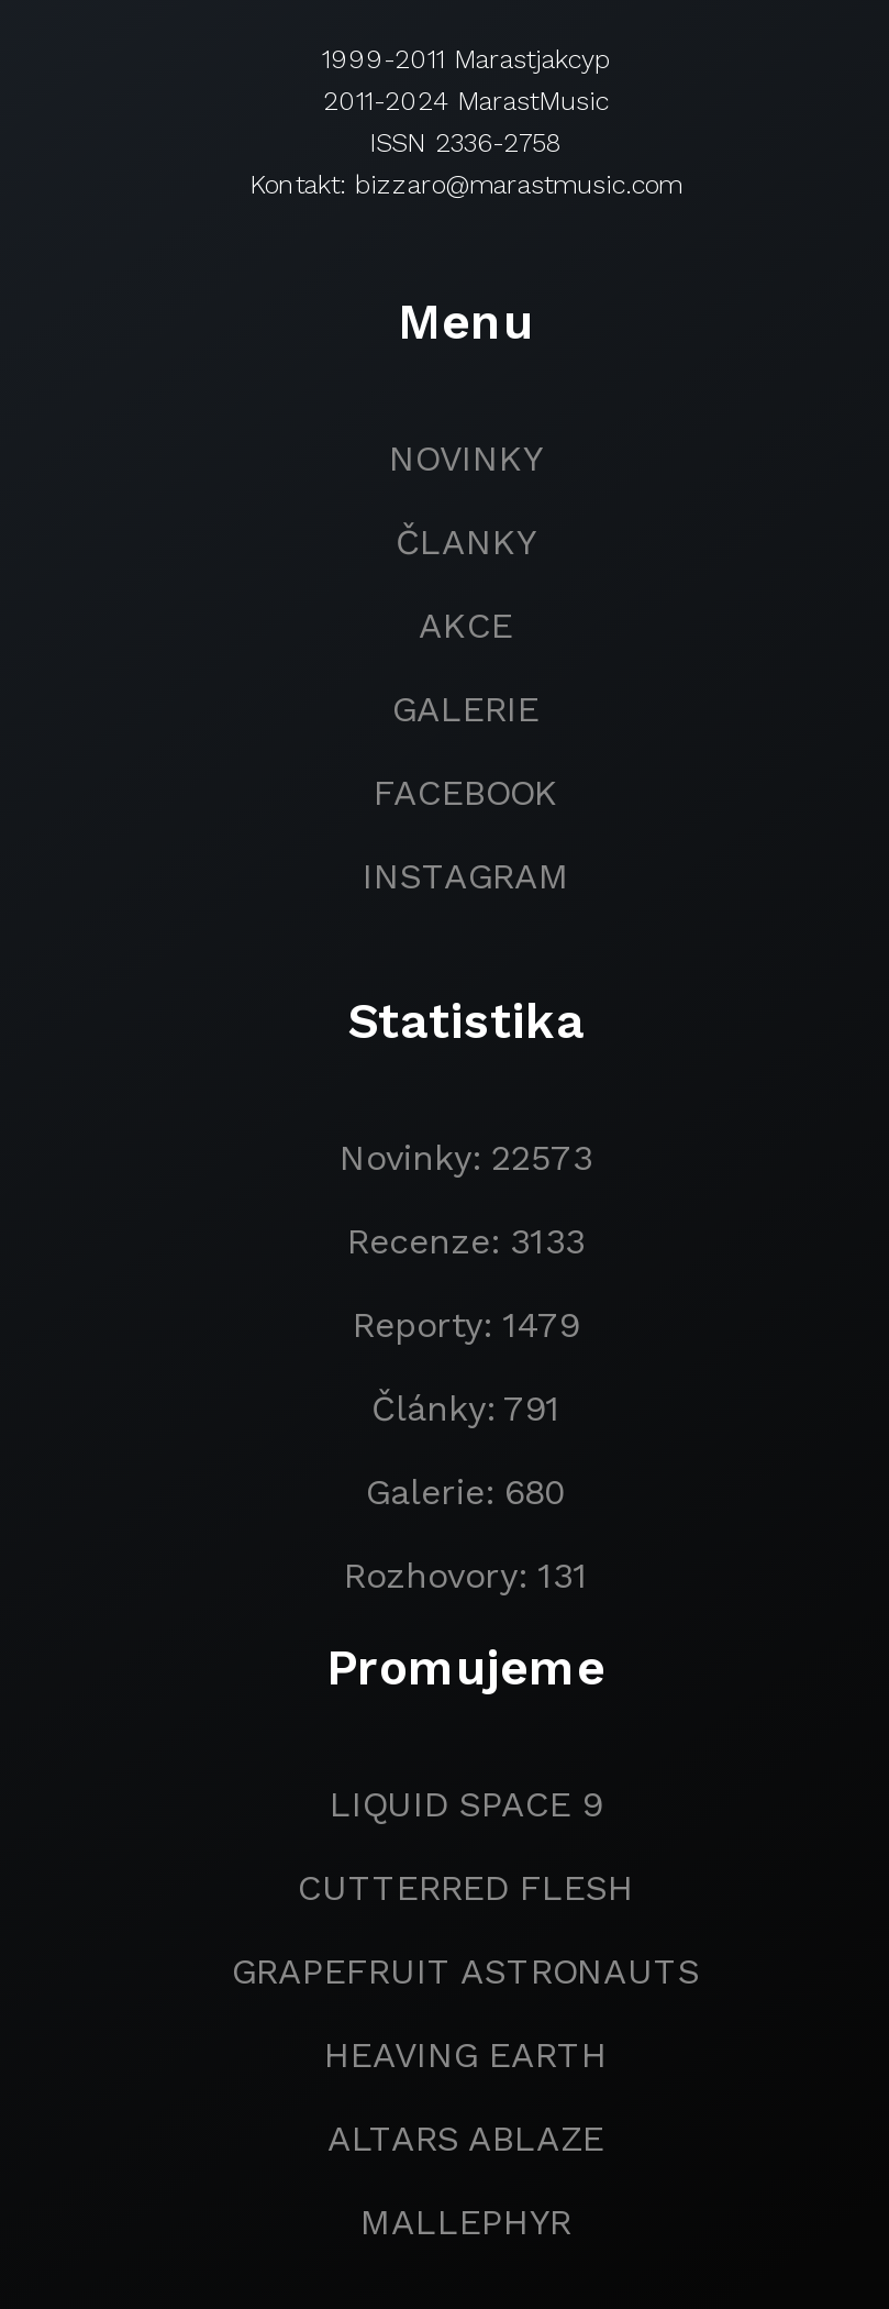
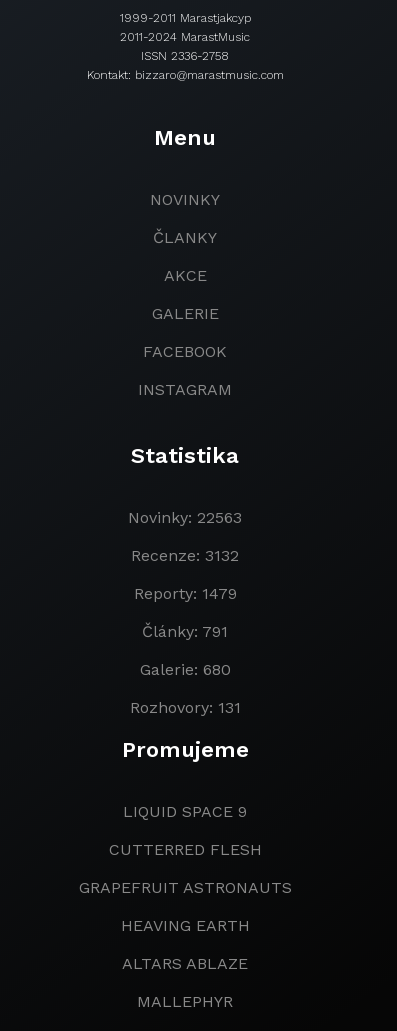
[340,1137,592,1179] Novinky: 22573 -> [128,508,242,527] Novinky: 22563
[347,1220,585,1262] Recenze: 3133 -> [131,546,239,565] Recenze: 3132

